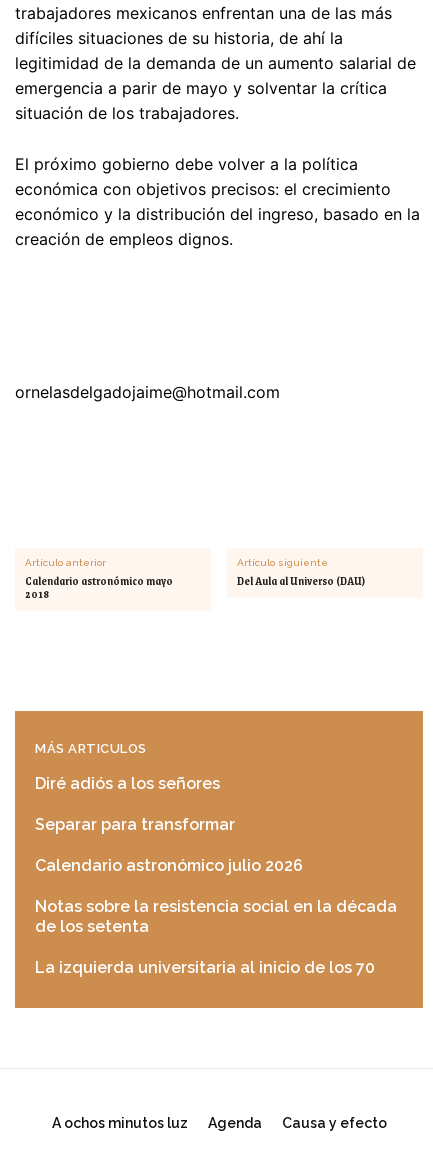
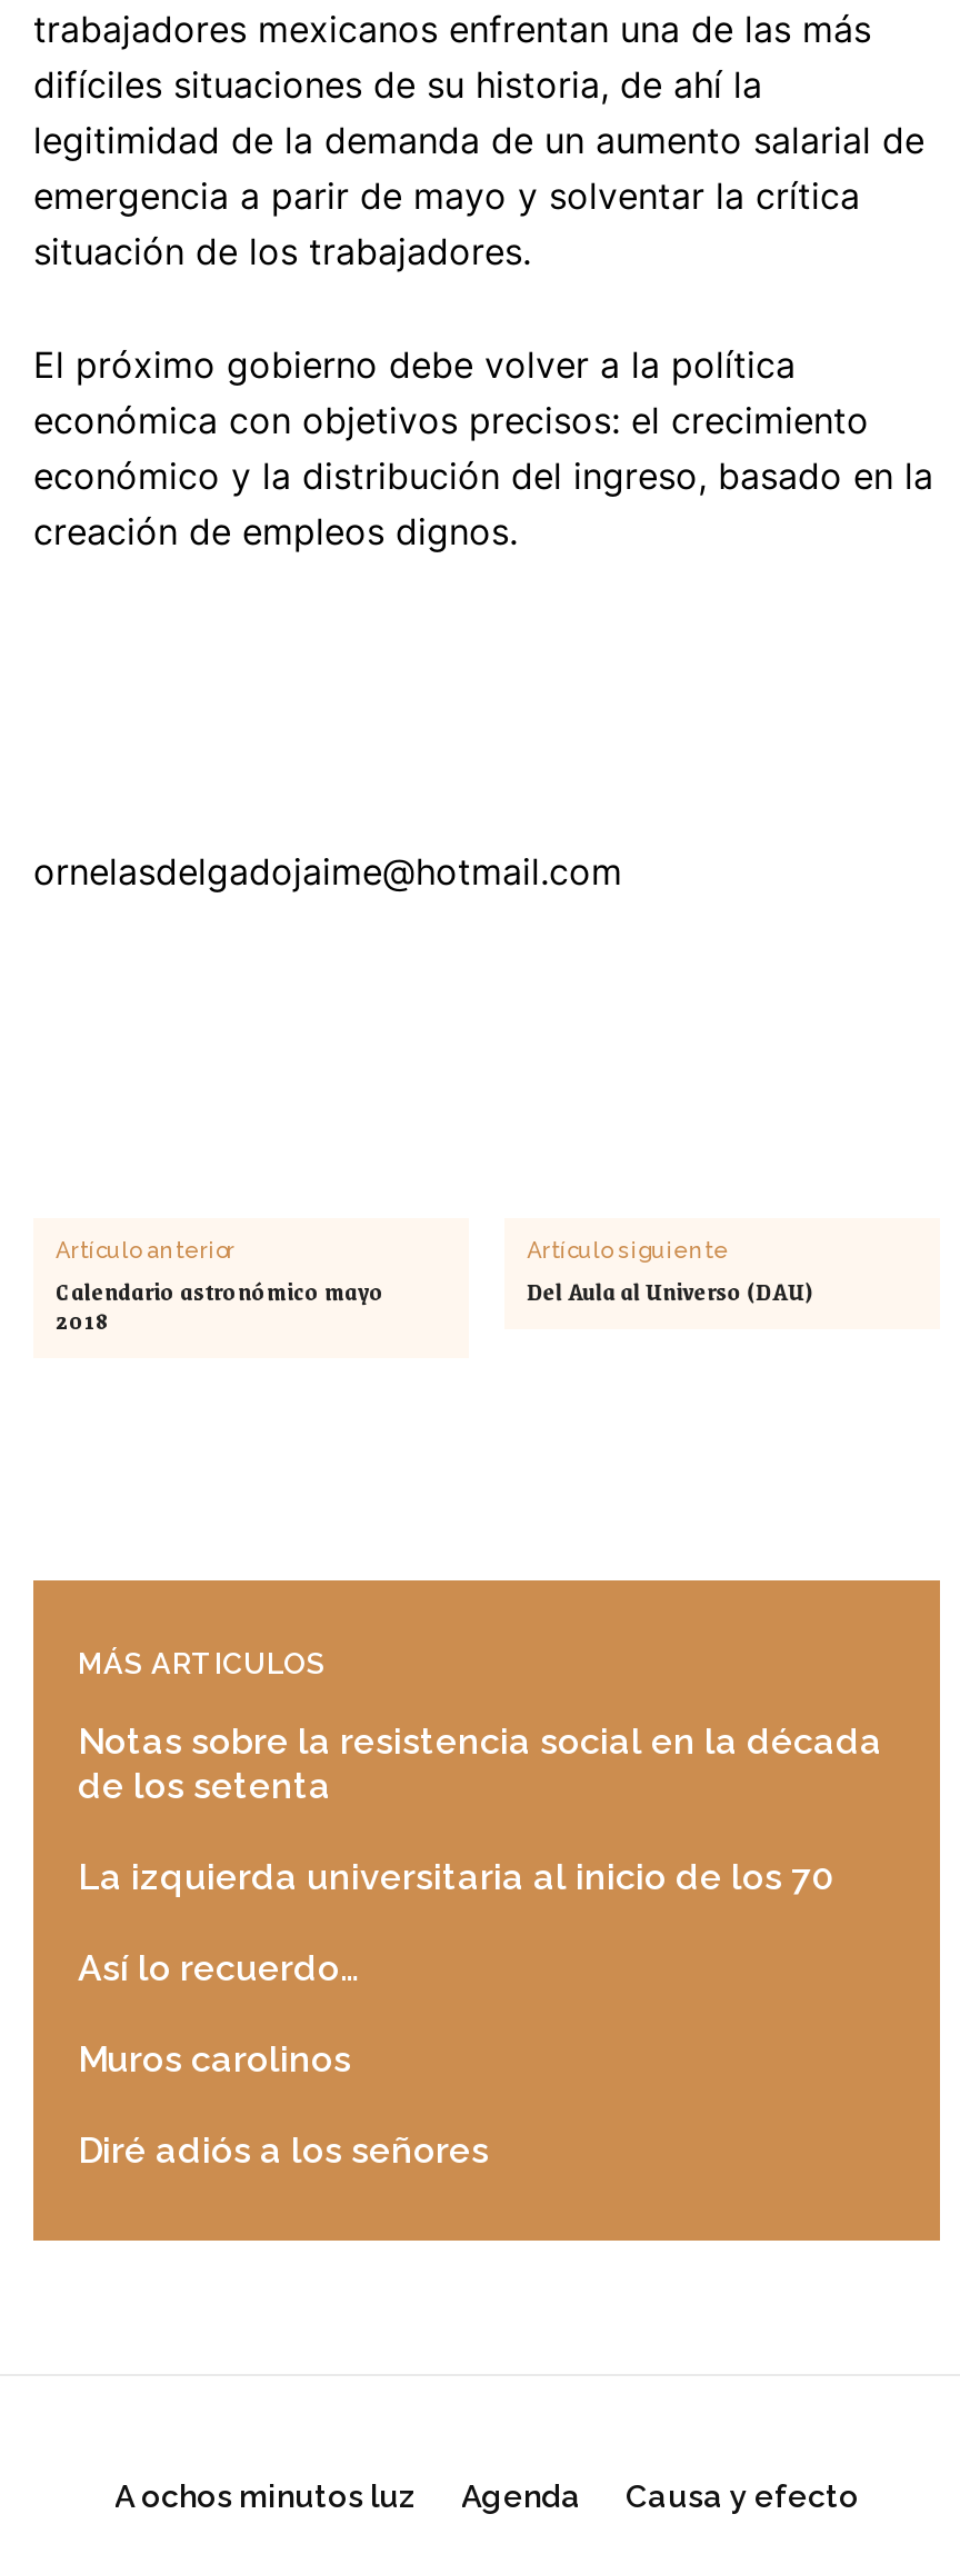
moved [35,773,220,792] -> [78,2128,489,2171]: Diré adiós a los señores
[35,814,303,874] Separar para transformar | Calendario astronómico julio 2026 -> none
moved [35,896,397,976] -> [78,1719,882,1897]: Notas sobre la resistencia social en la década | de los setenta | La izquierda universitaria al inicio de los 70
none -> [78,1946,358,2079] Así lo recuerdo… | Muros carolinos

